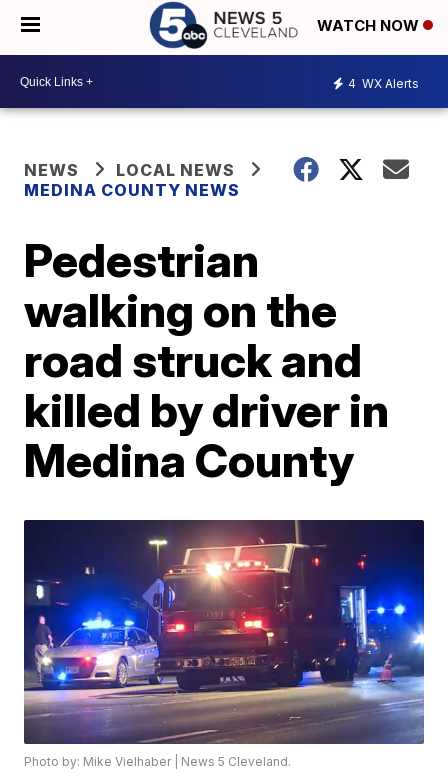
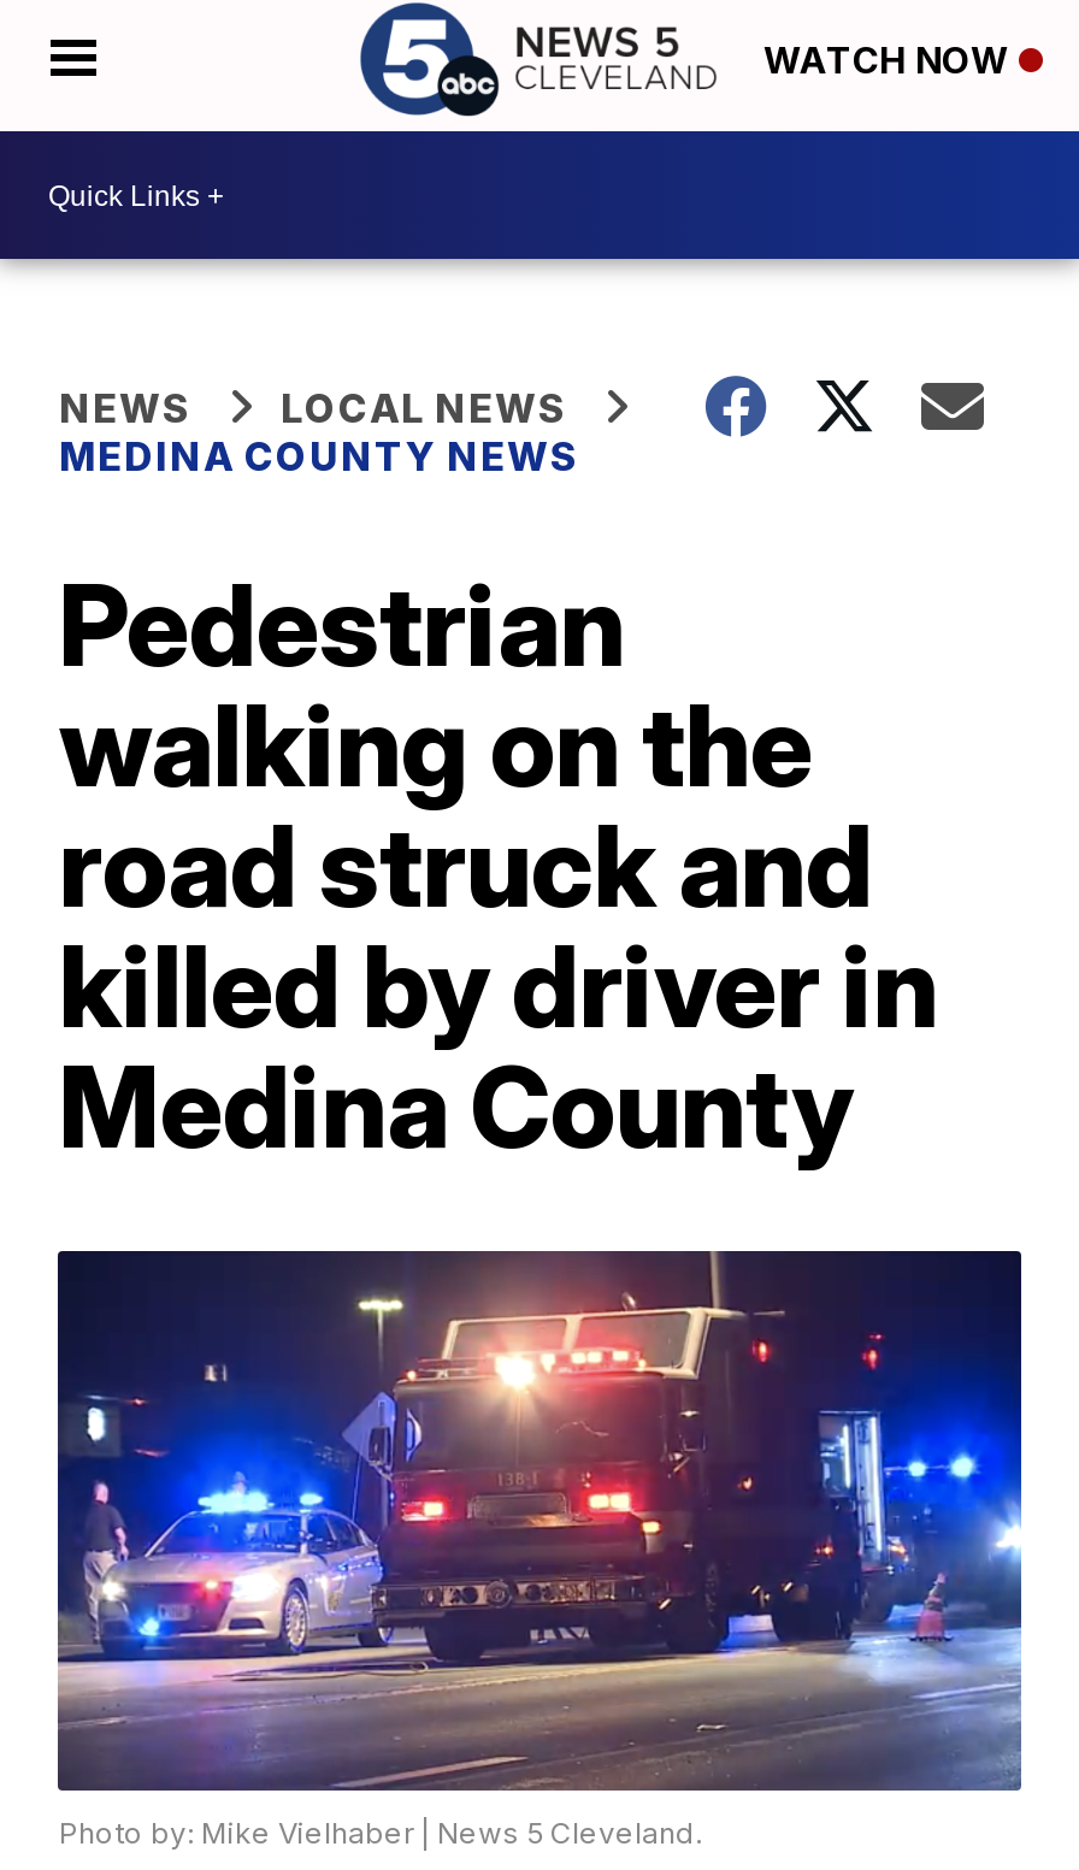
[348,75,419,90] 4 WX Alerts -> none

